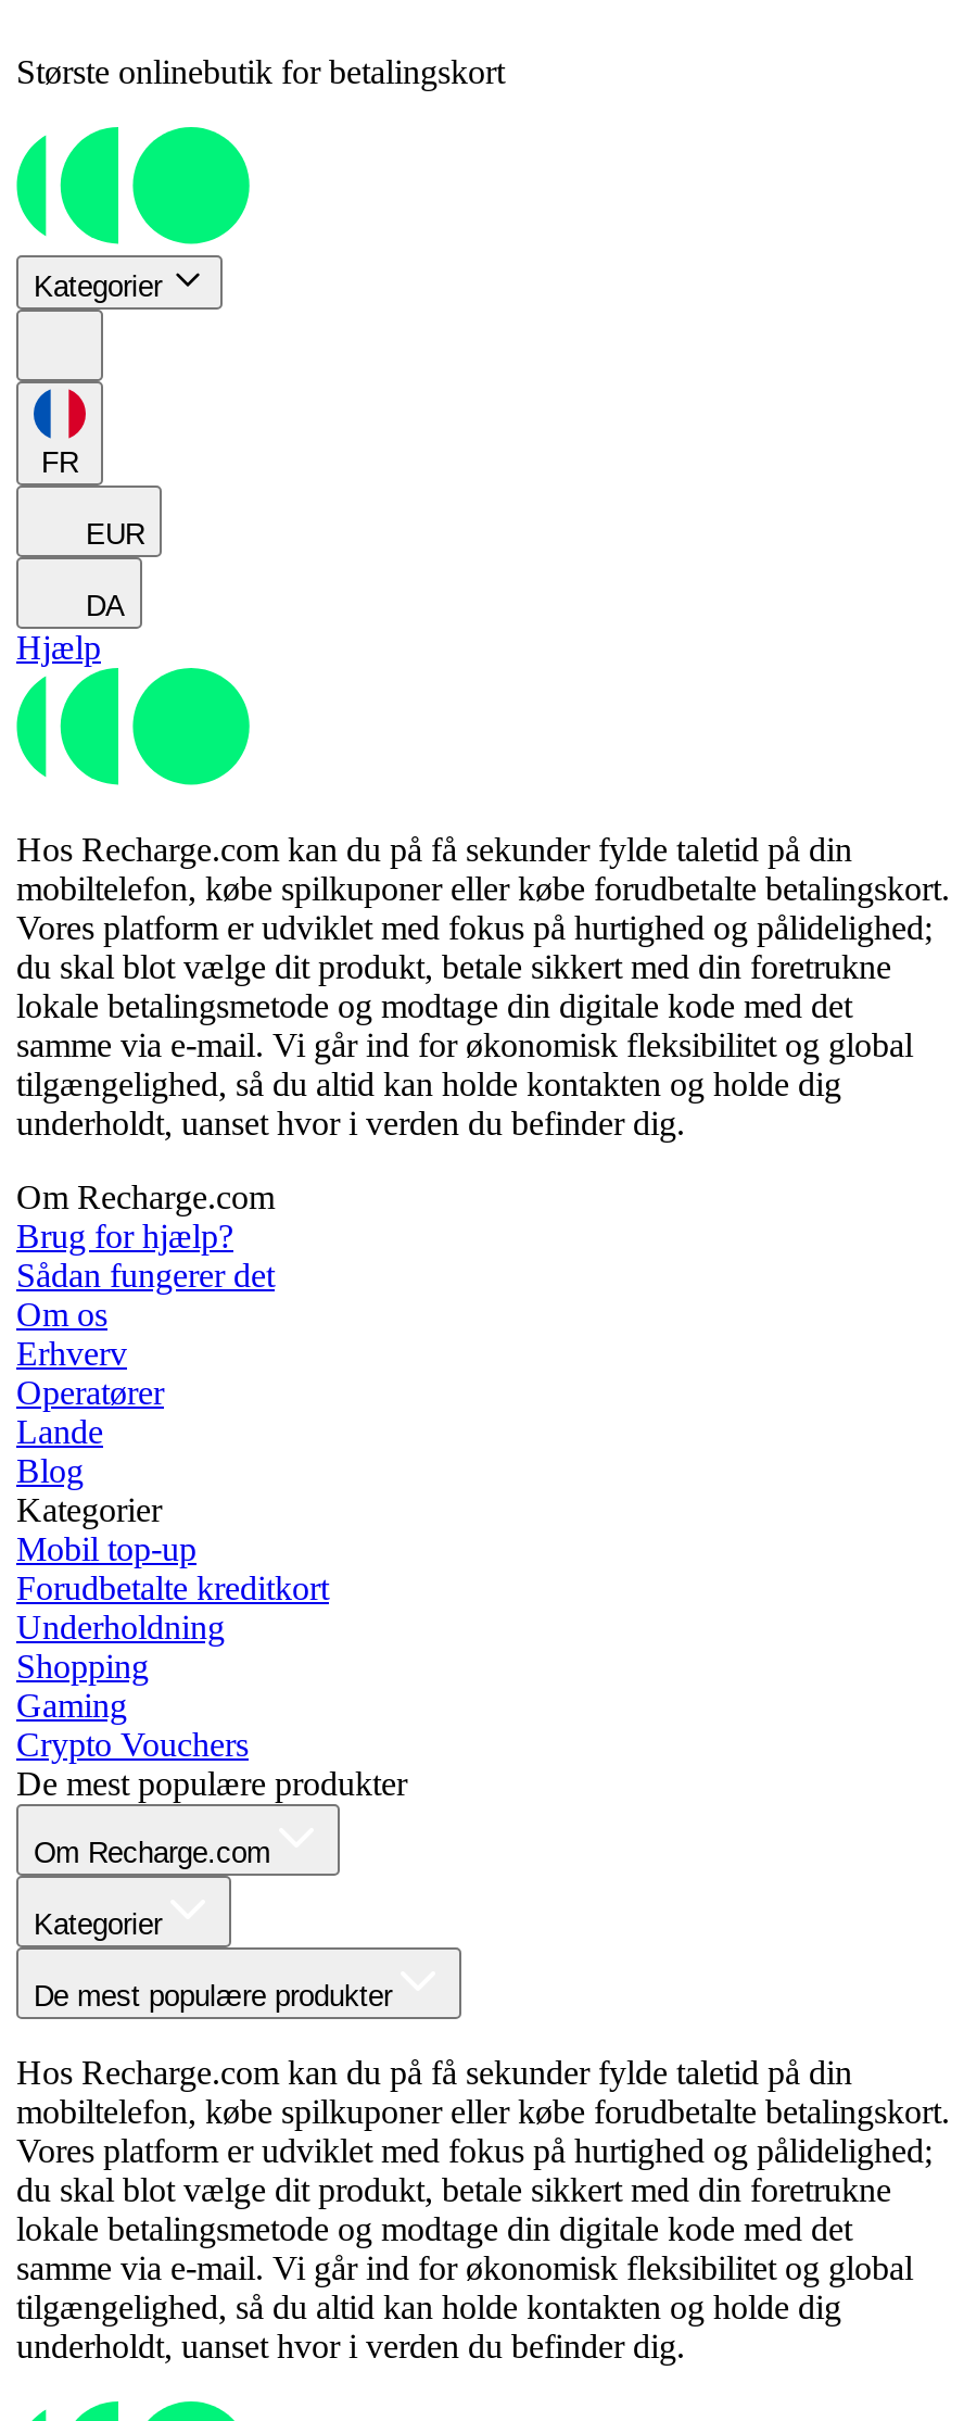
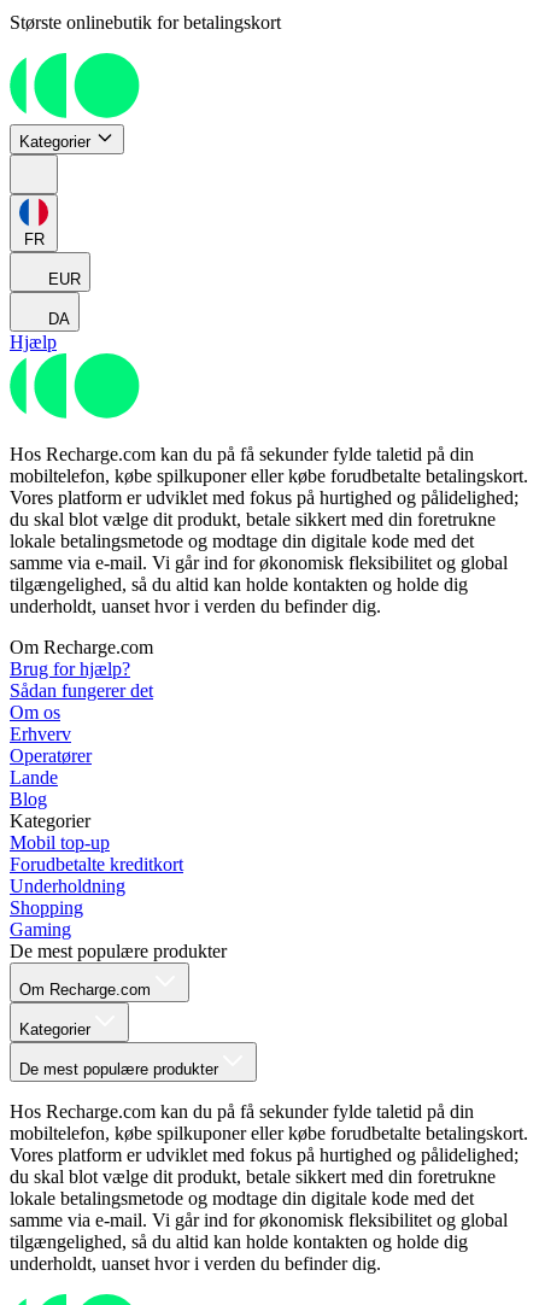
[16,1727,249,1763] Crypto Vouchers -> none

